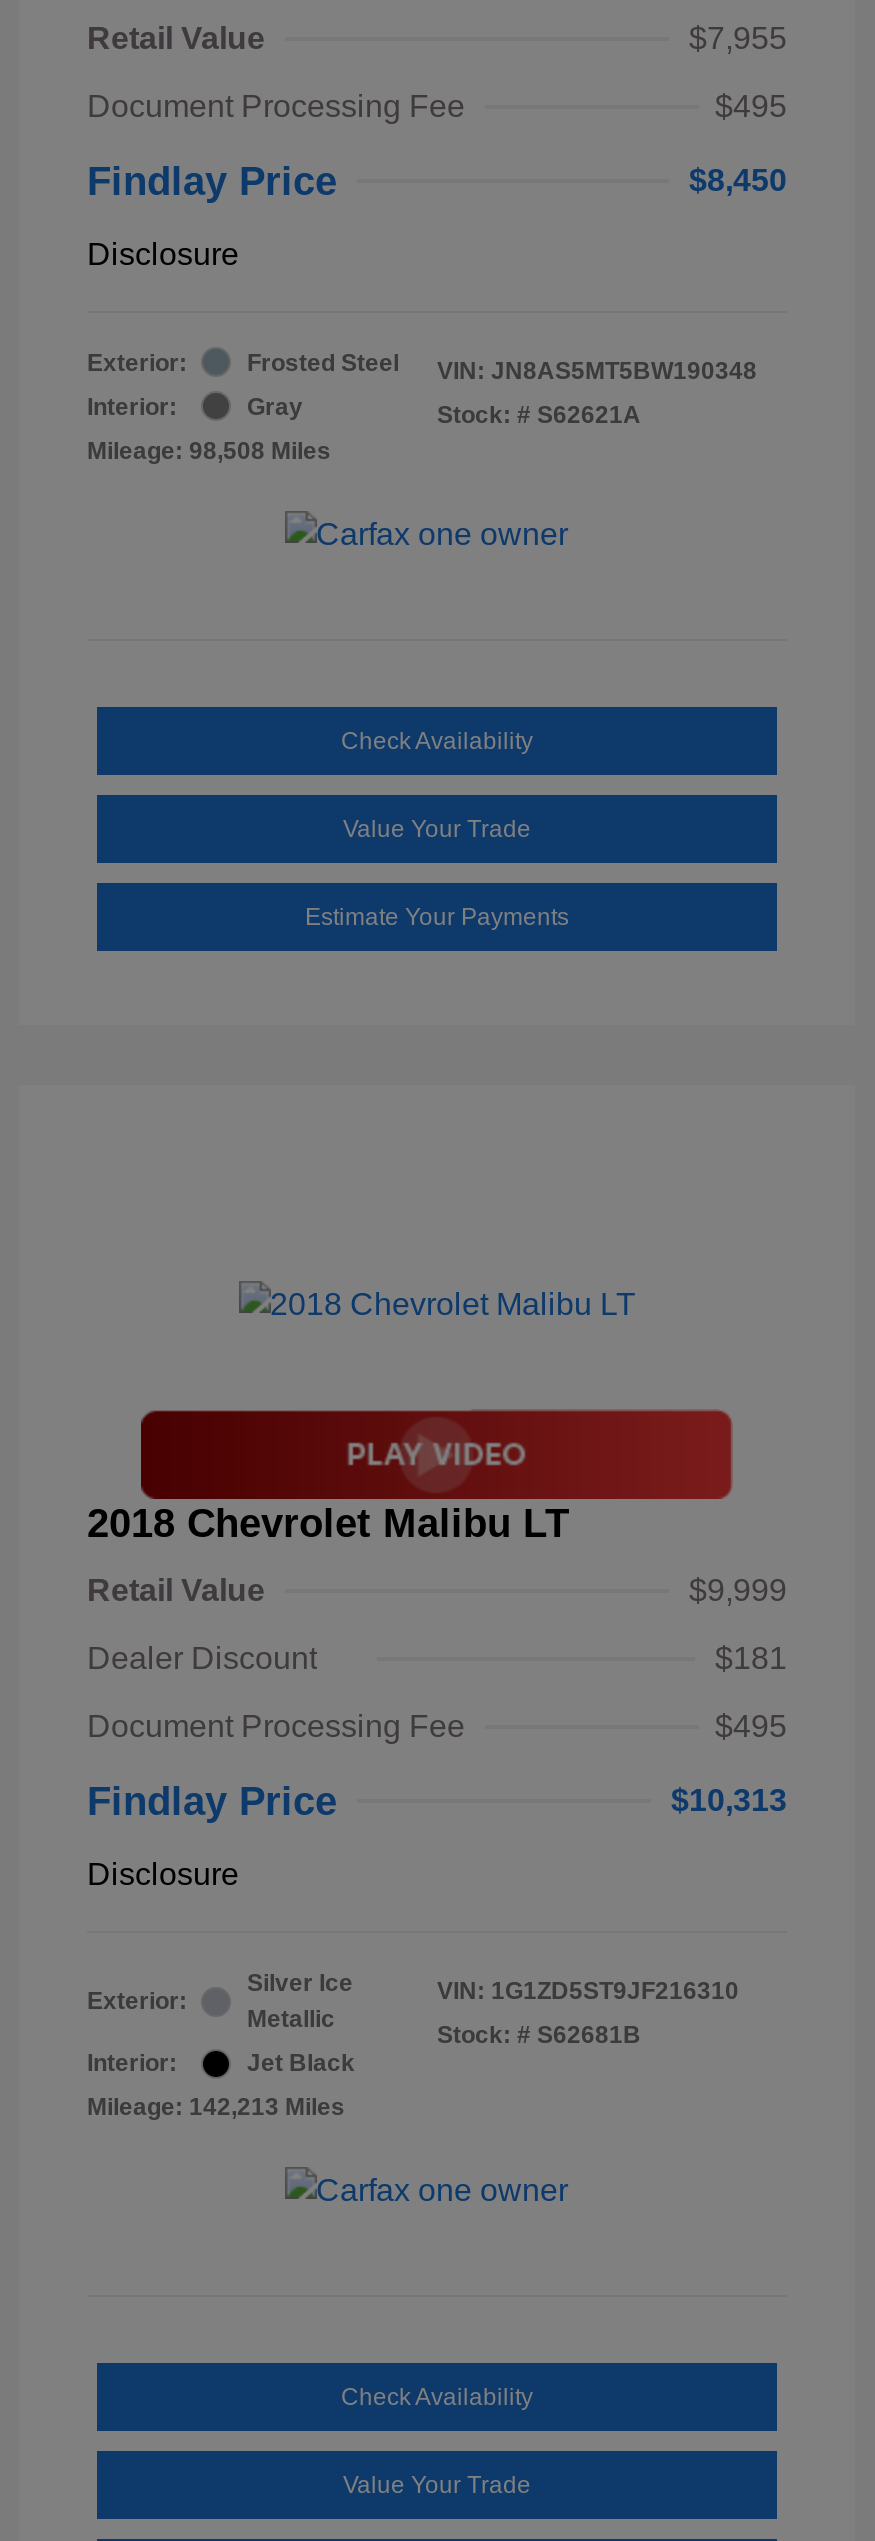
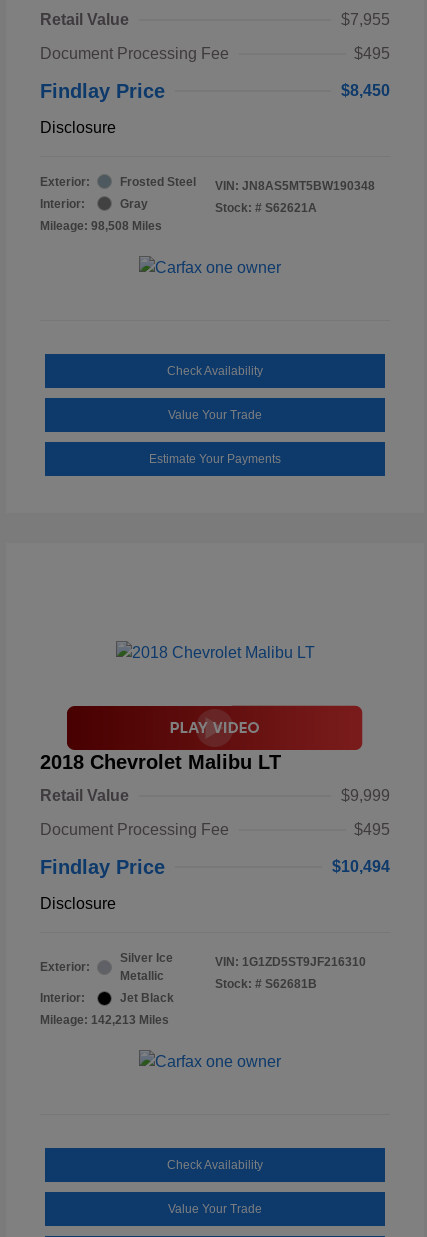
[87,1642,787,1676] Dealer Discount | $181 -> none
[671,1784,787,1818] $10,313 -> [332,858,390,875] $10,494

